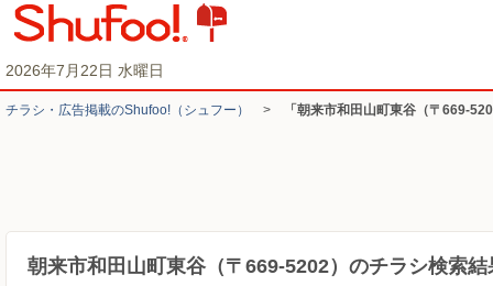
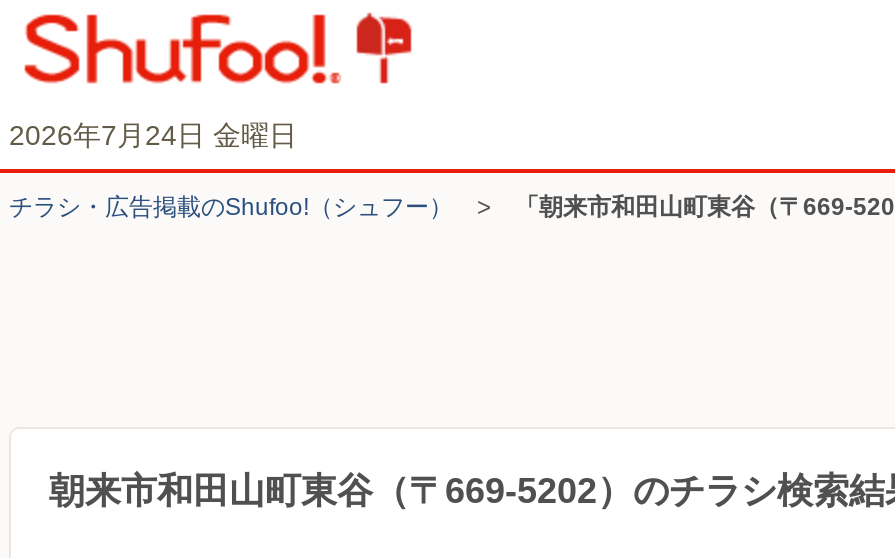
[6,62,164,79] 2026年7月22日 水曜日 -> [9,119,297,151] 2026年7月24日 金曜日

